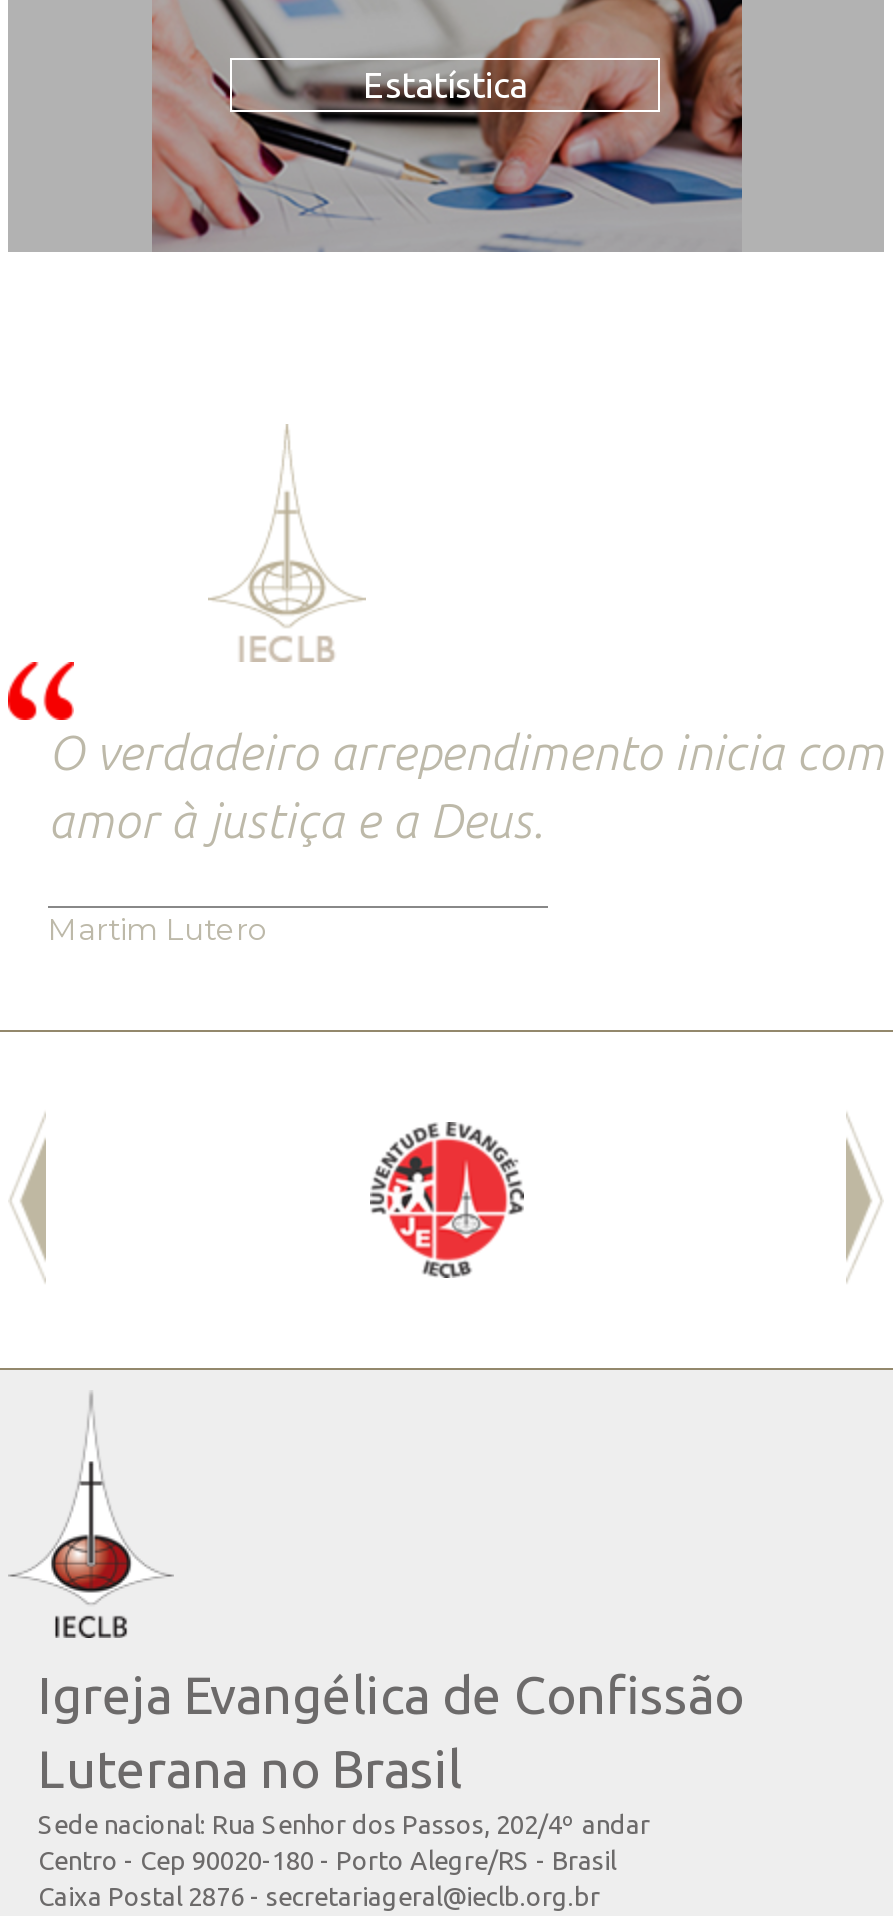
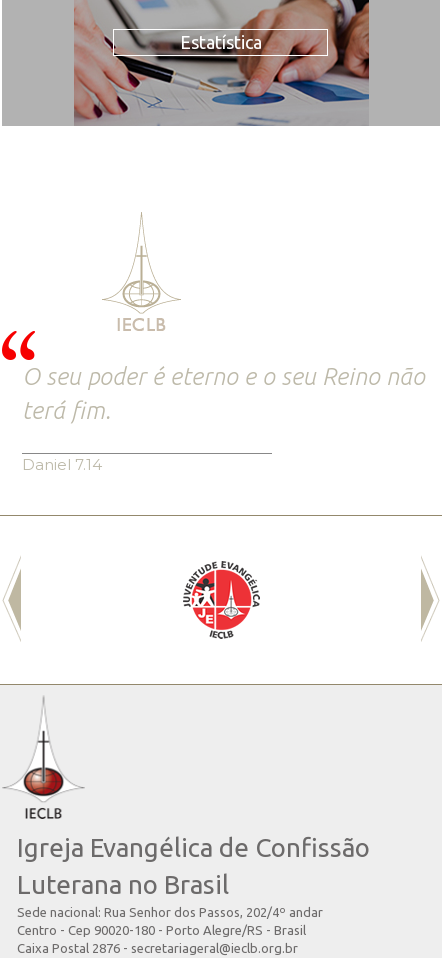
[48,726,884,848] O verdadeiro arrependimento inicia com | amor à justiça e a Deus. -> [22,363,425,424] O seu poder é eterno e o seu Reino não | terá fim.
[48,910,268,948] Martim Lutero -> [22,455,102,474] Daniel 7.14

